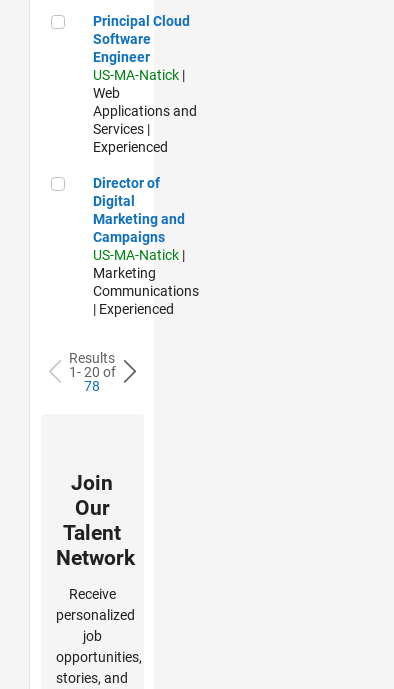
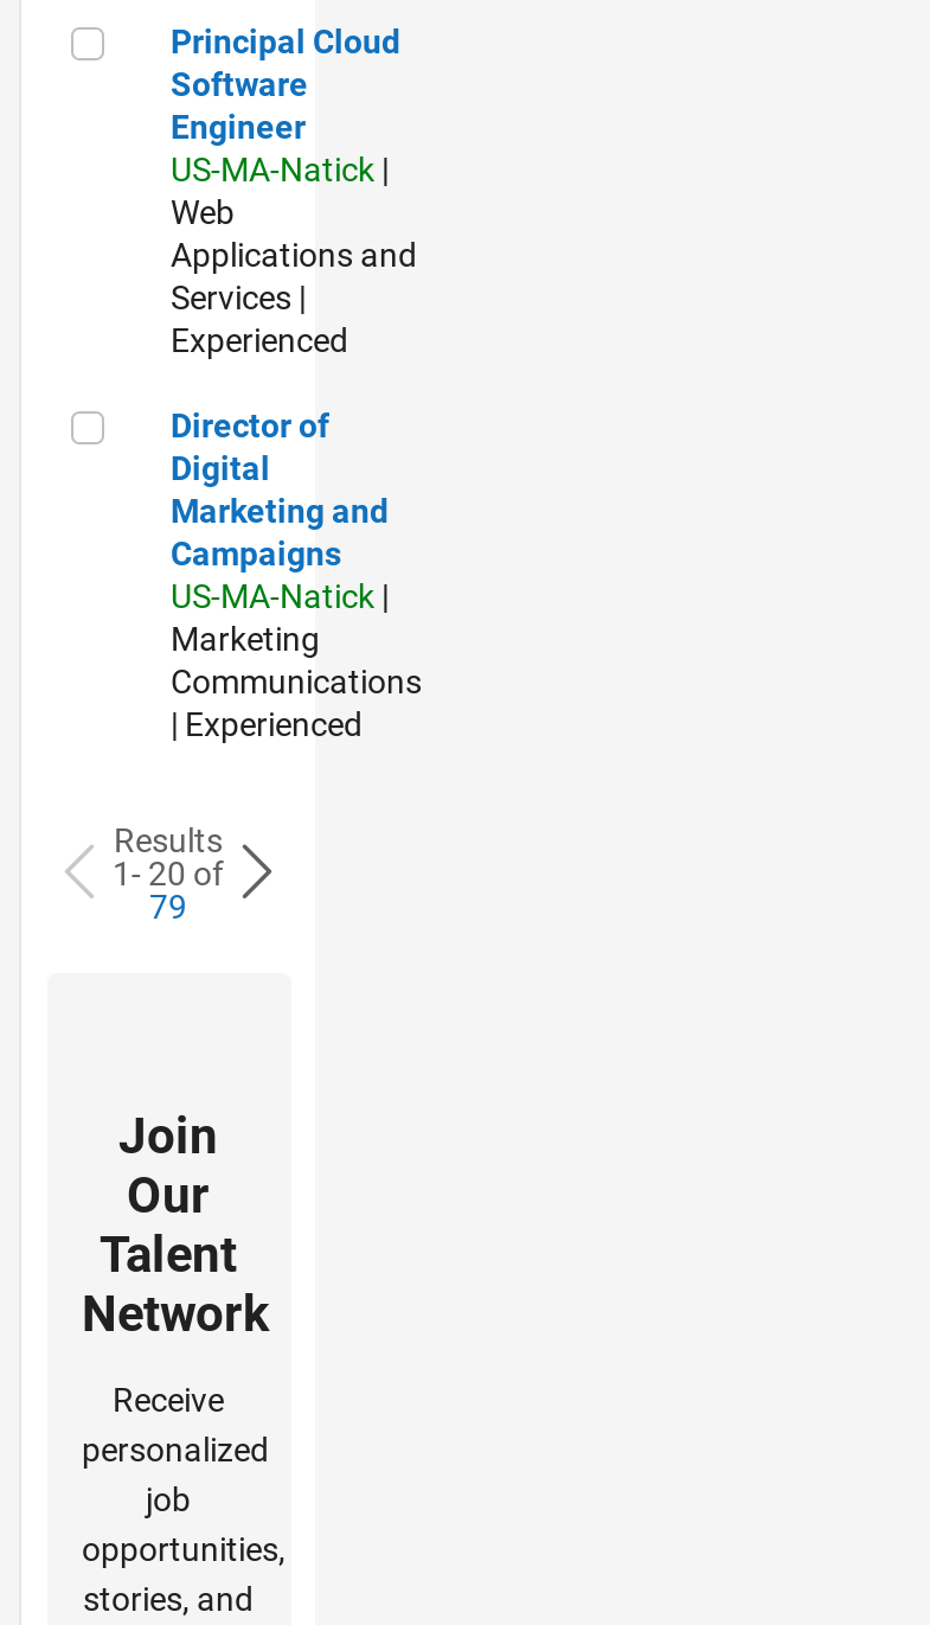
[84,378,100,394] 78 -> [149,887,187,925] 79

